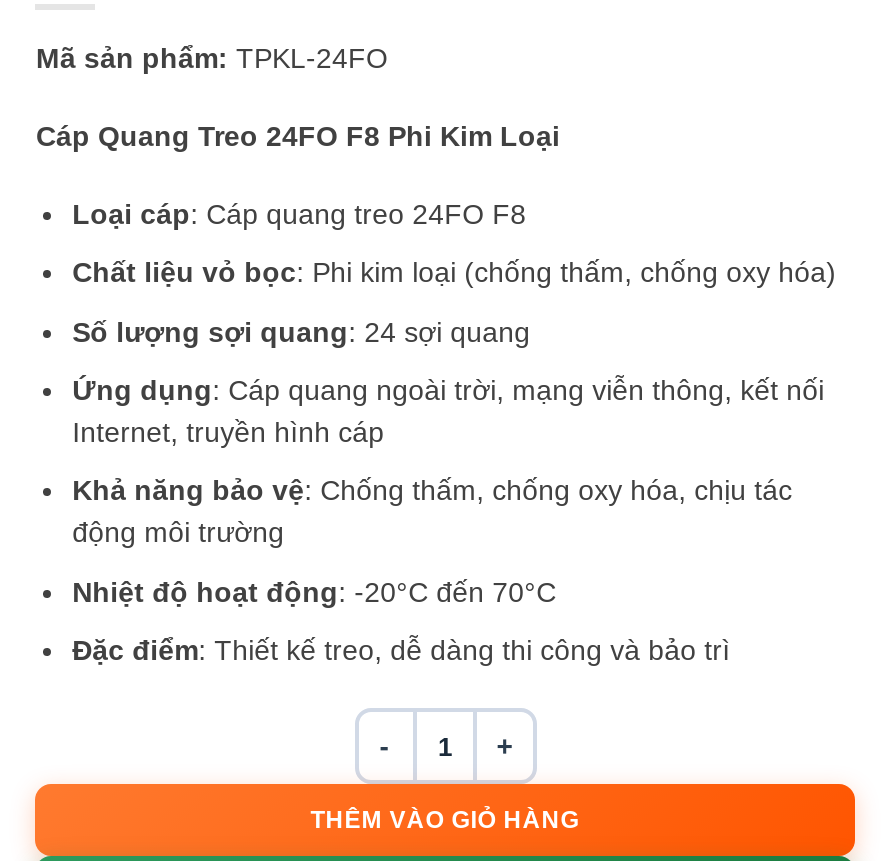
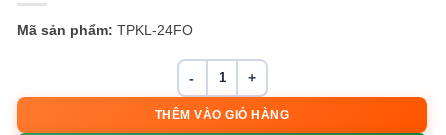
[36,119,836,666] Cáp Quang Treo 24FO F8 Phi Kim Loại | Loại cáp: Cáp quang treo 24FO F8 | Chất liệu vỏ bọc: Phi kim loại (chống thấm, chống oxy hóa) | Số lượng sợi quang: 24 sợi quang | Ứng dụng: Cáp quang ngoài trời, mạng viễn thông, kết nối | Internet, truyền hình cáp | Khả năng bảo vệ: Chống thấm, chống oxy hóa, chịu tác | động môi trường | Nhiệt độ hoạt động: -20°C đến 70°C | Đặc điểm: Thiết kế treo, dễ dàng thi công và bảo trì -> none

